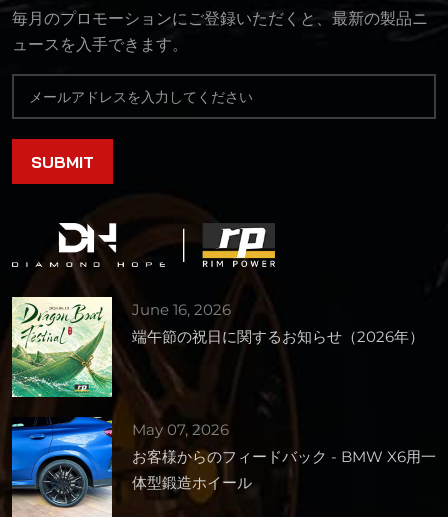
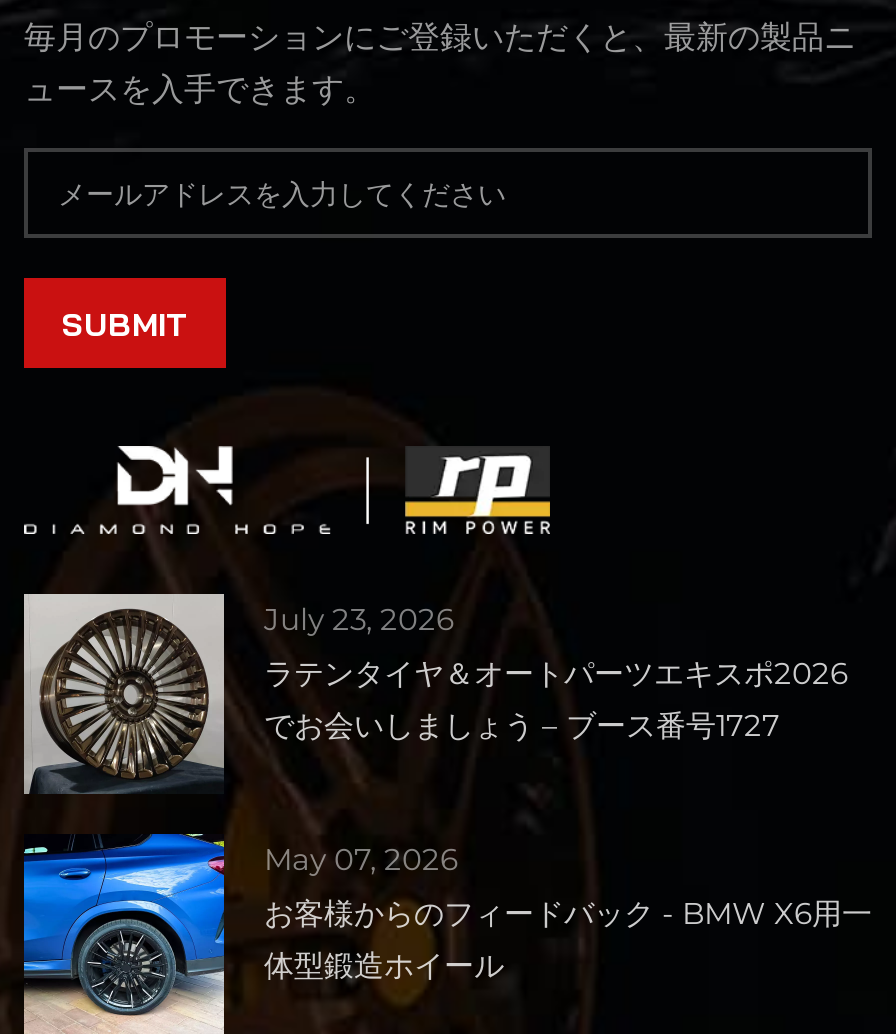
[11,297,424,398] [image] | June 16, 2026 | 端午節の祝日に関するお知らせ（2026年） -> [22,594,848,794] [image] | July 23, 2026 | ラテンタイヤ＆オートパーツエキスポ2026 | でお会いしましょう – ブース番号1727

